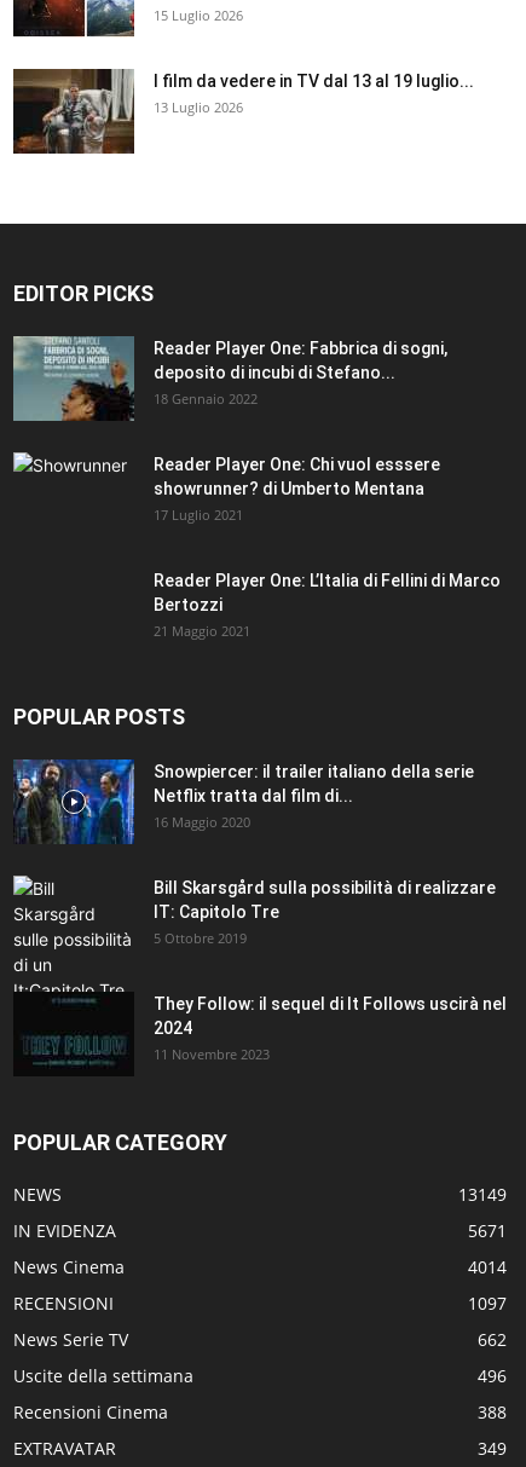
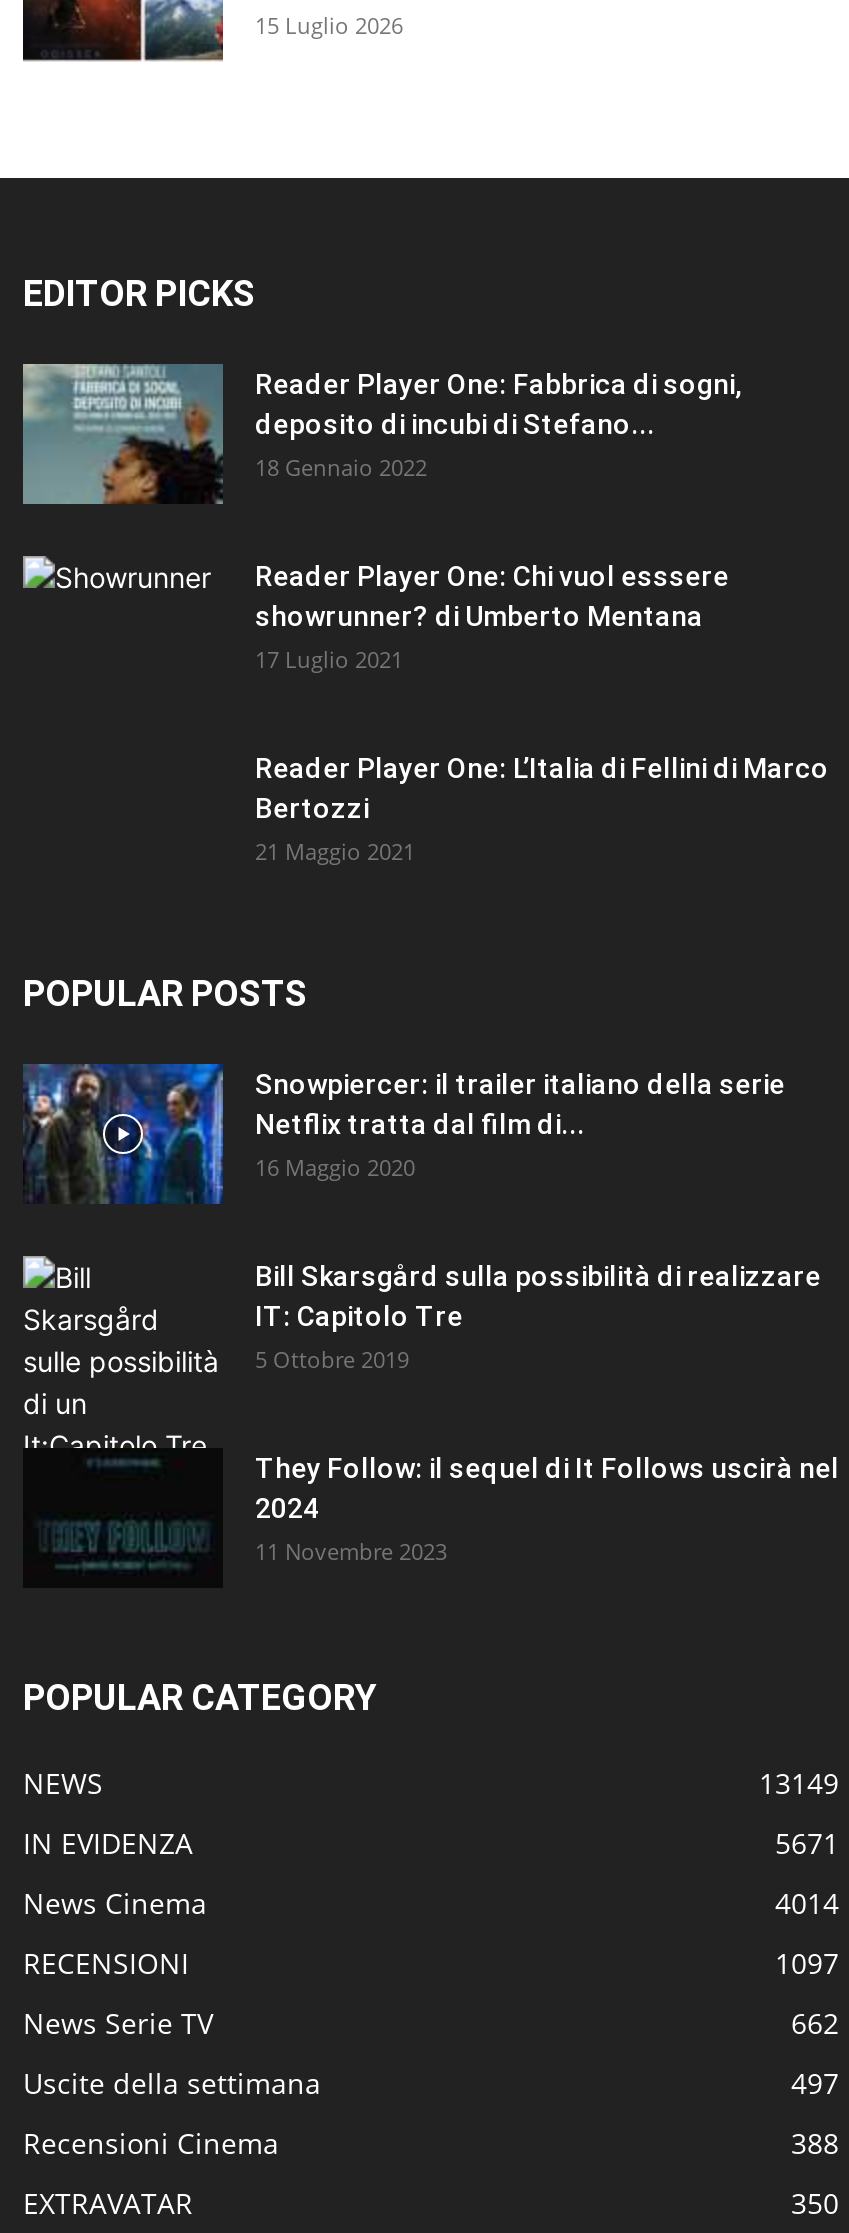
[13,68,474,155] [image] | I film da vedere in TV dal 13 al 19 luglio... | 13 Luglio 2026 -> none
[478,1364,507,1387] 496 -> [791,2064,839,2102] 497
[478,1437,507,1460] 349 -> [791,2184,839,2222] 350

